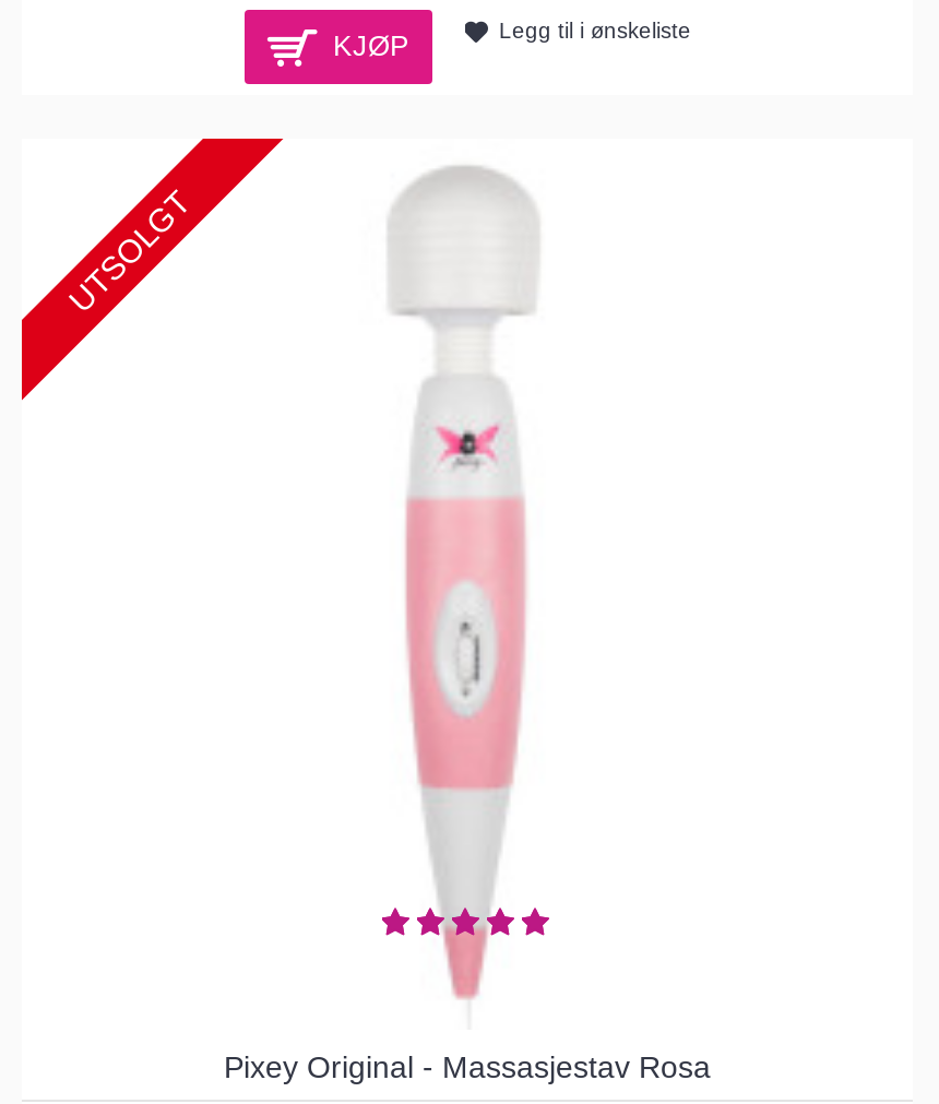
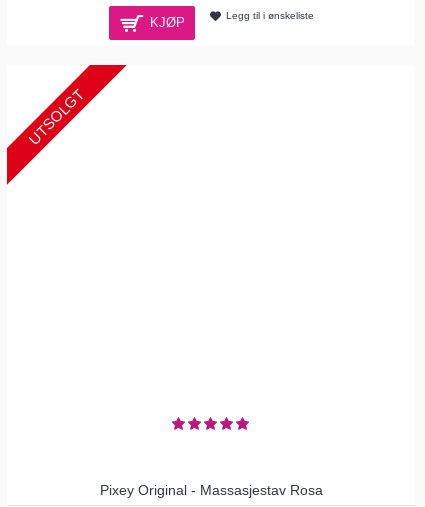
[387,165,537,1001] [image] -> none

